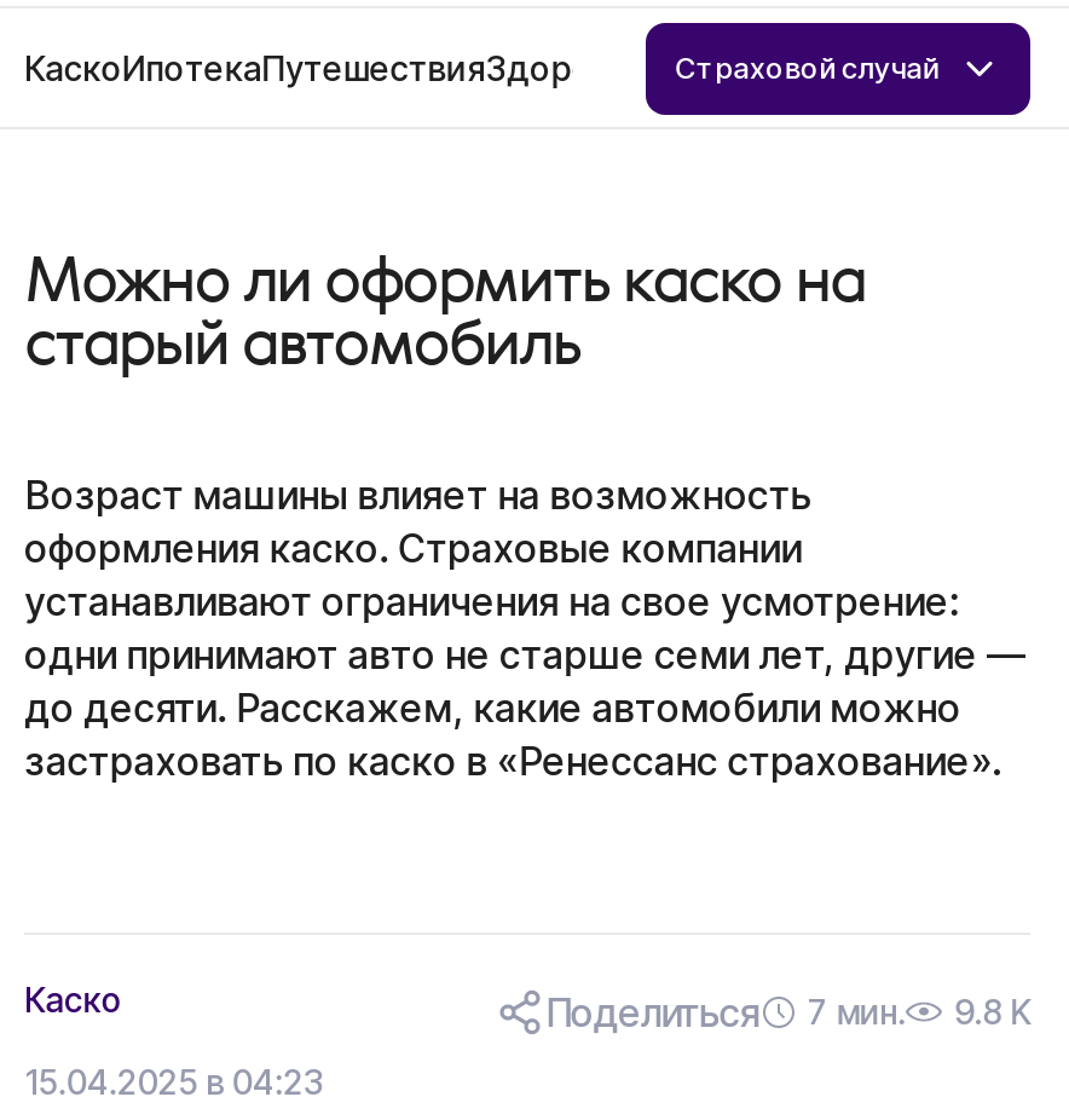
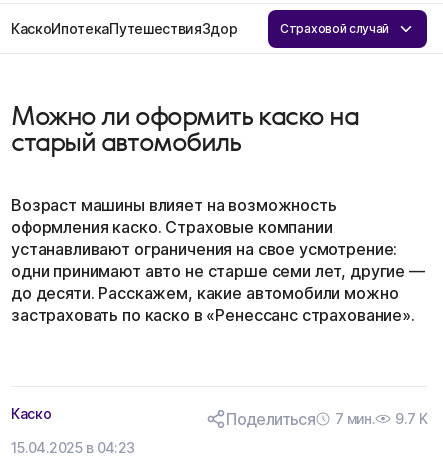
[545,988,1030,1037] Поделиться 7 мин. 9.8 K -> [226,409,427,429] Поделиться 7 мин. 9.7 K

